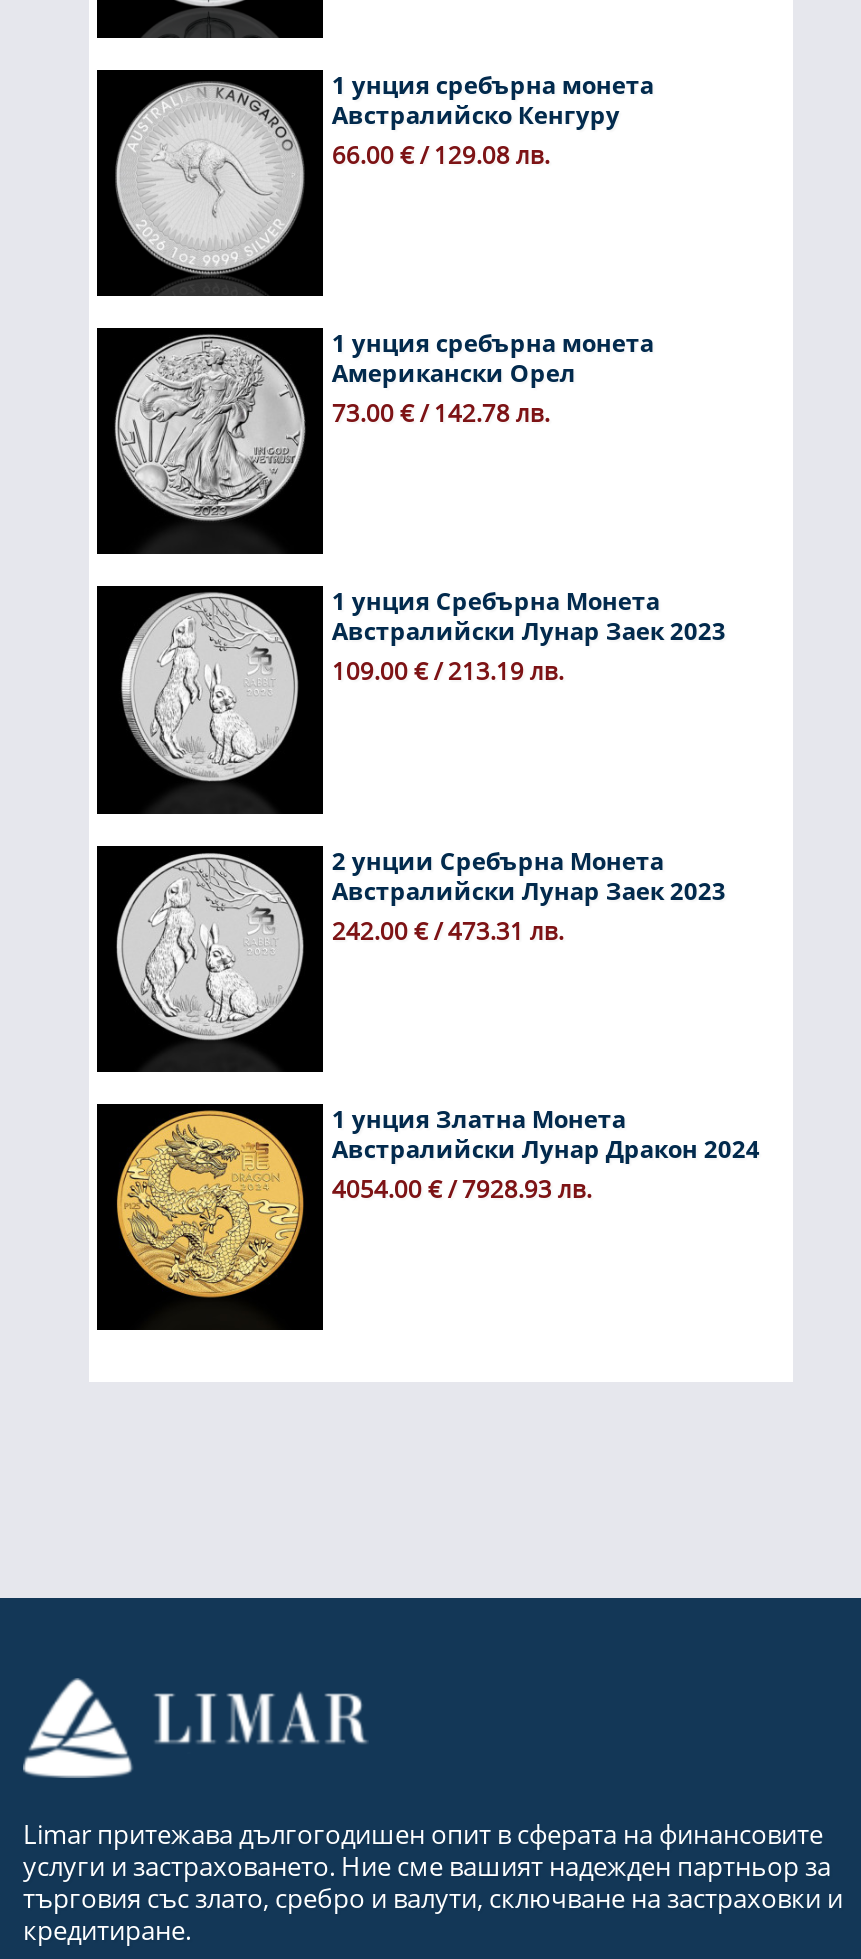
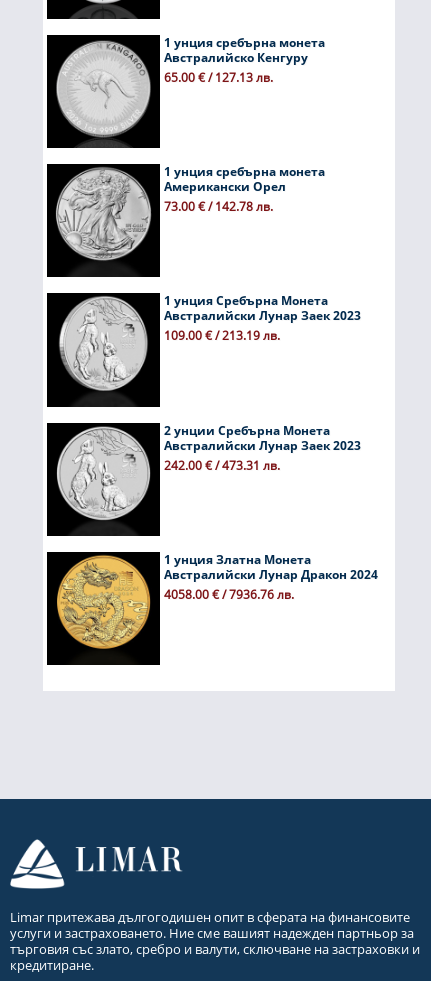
[332,137,550,171] 66.00 € / 129.08 лв. -> [164,69,273,86] 65.00 € / 127.13 лв.
[332,1172,592,1206] 4054.00 € / 7928.93 лв. -> [164,586,294,603] 4058.00 € / 7936.76 лв.

